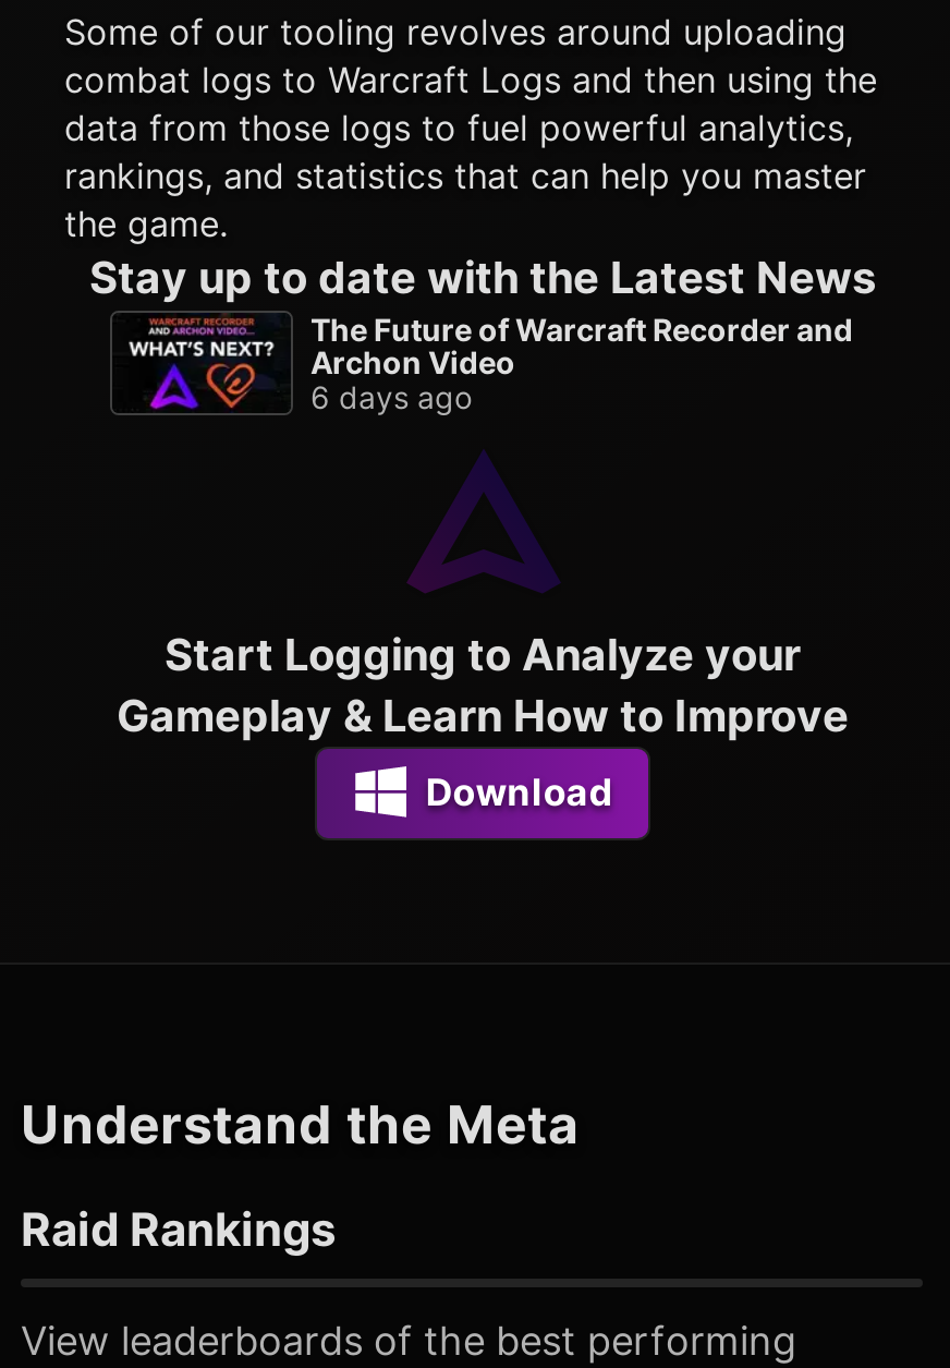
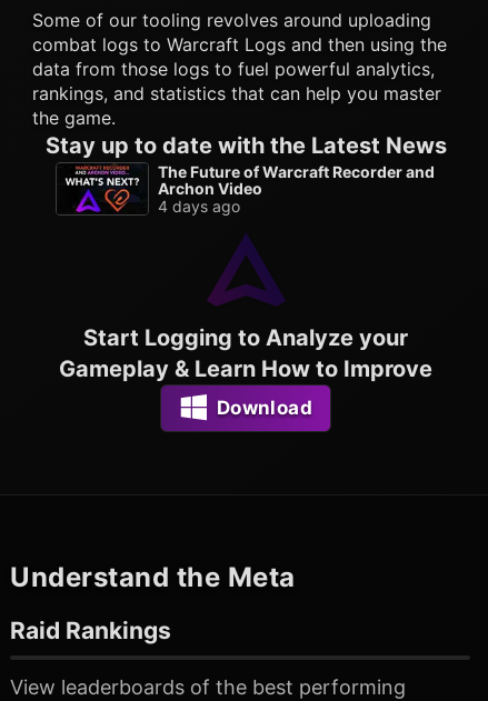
[310,379,472,416] 6 days ago -> [158,197,240,216] 4 days ago

